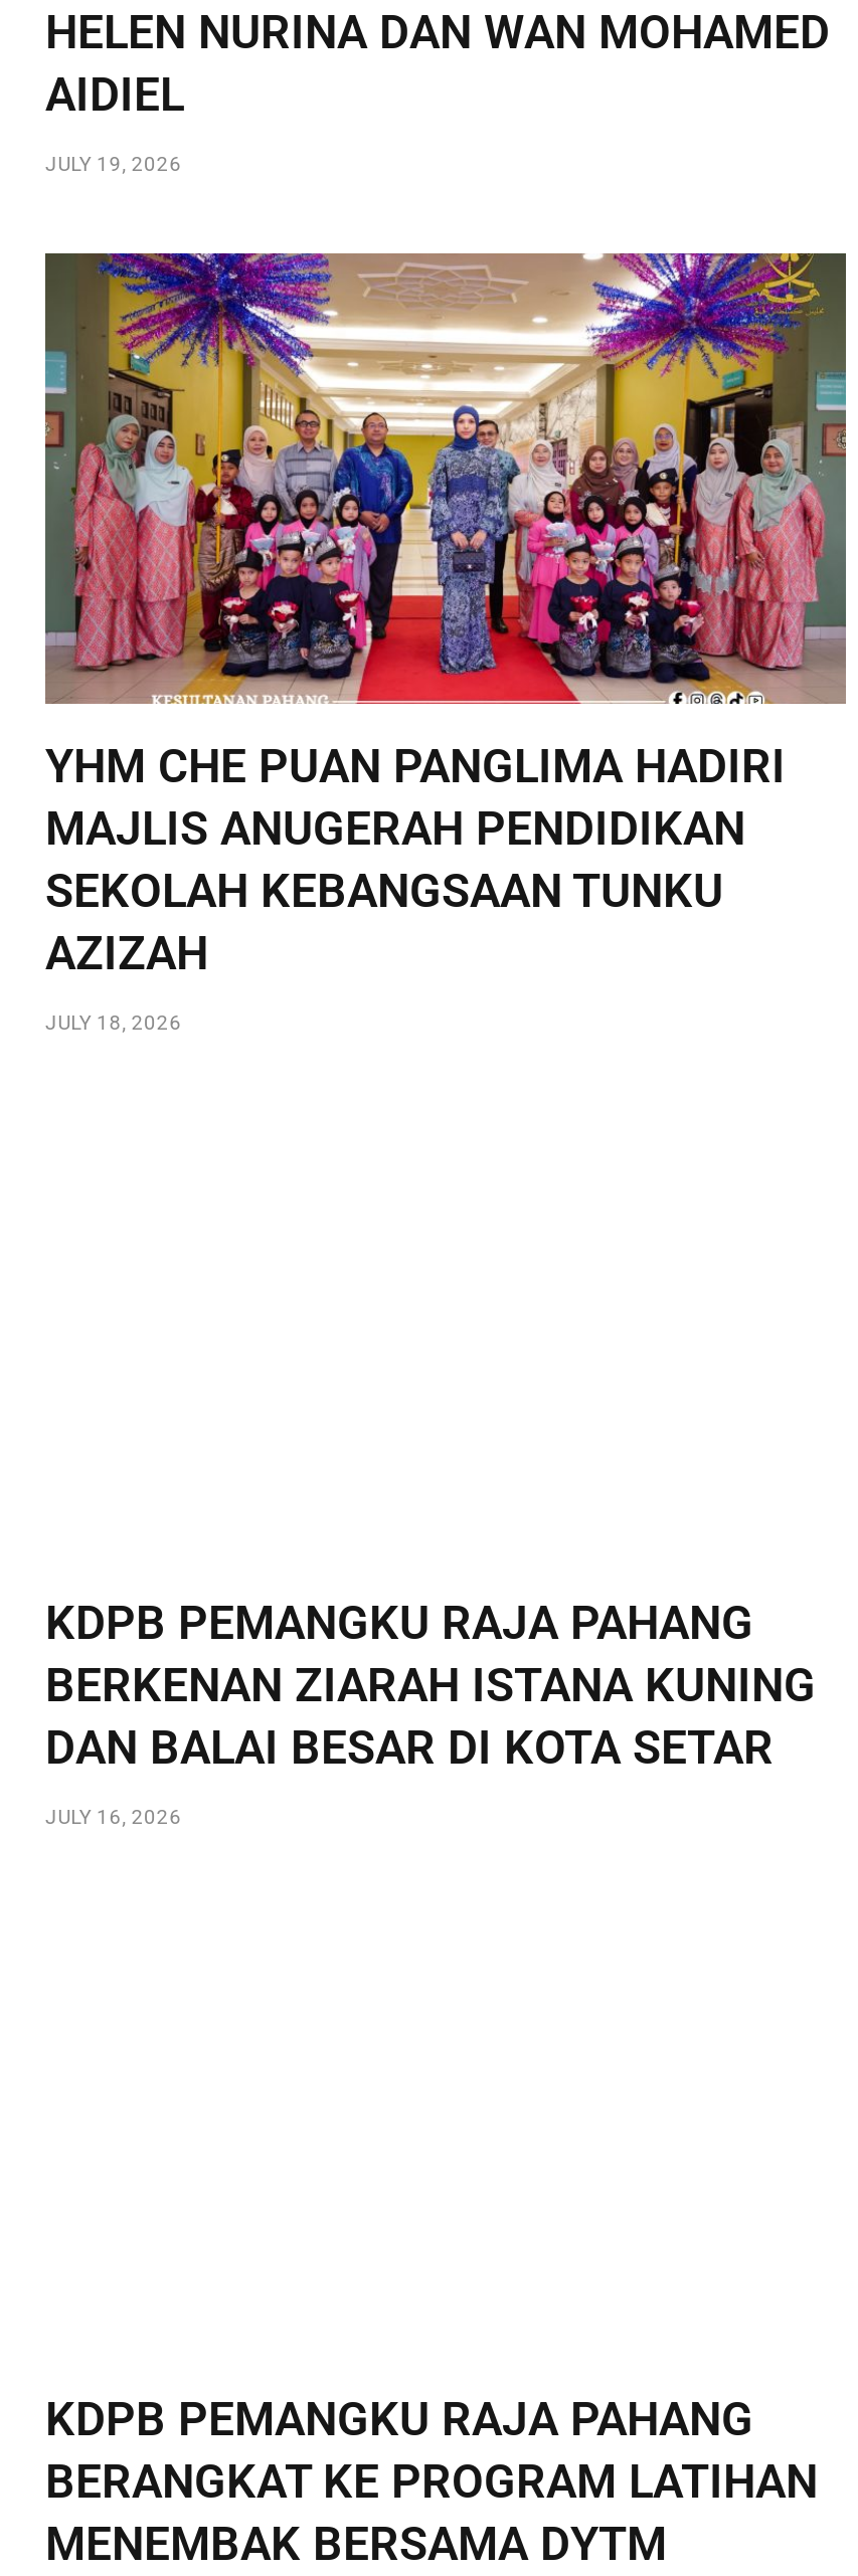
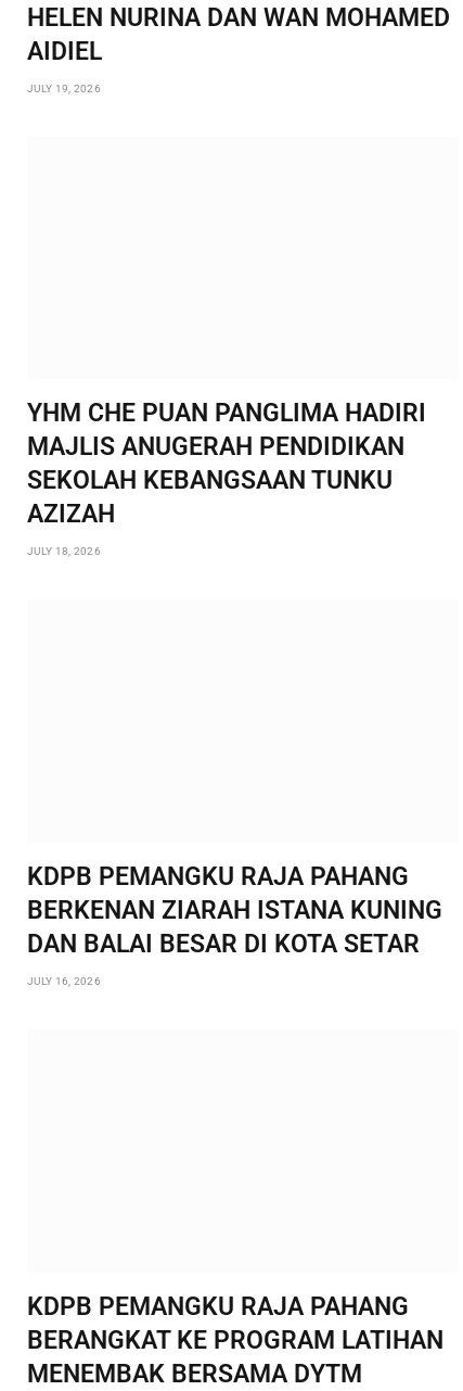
[43,251,848,706] [image] -> none

